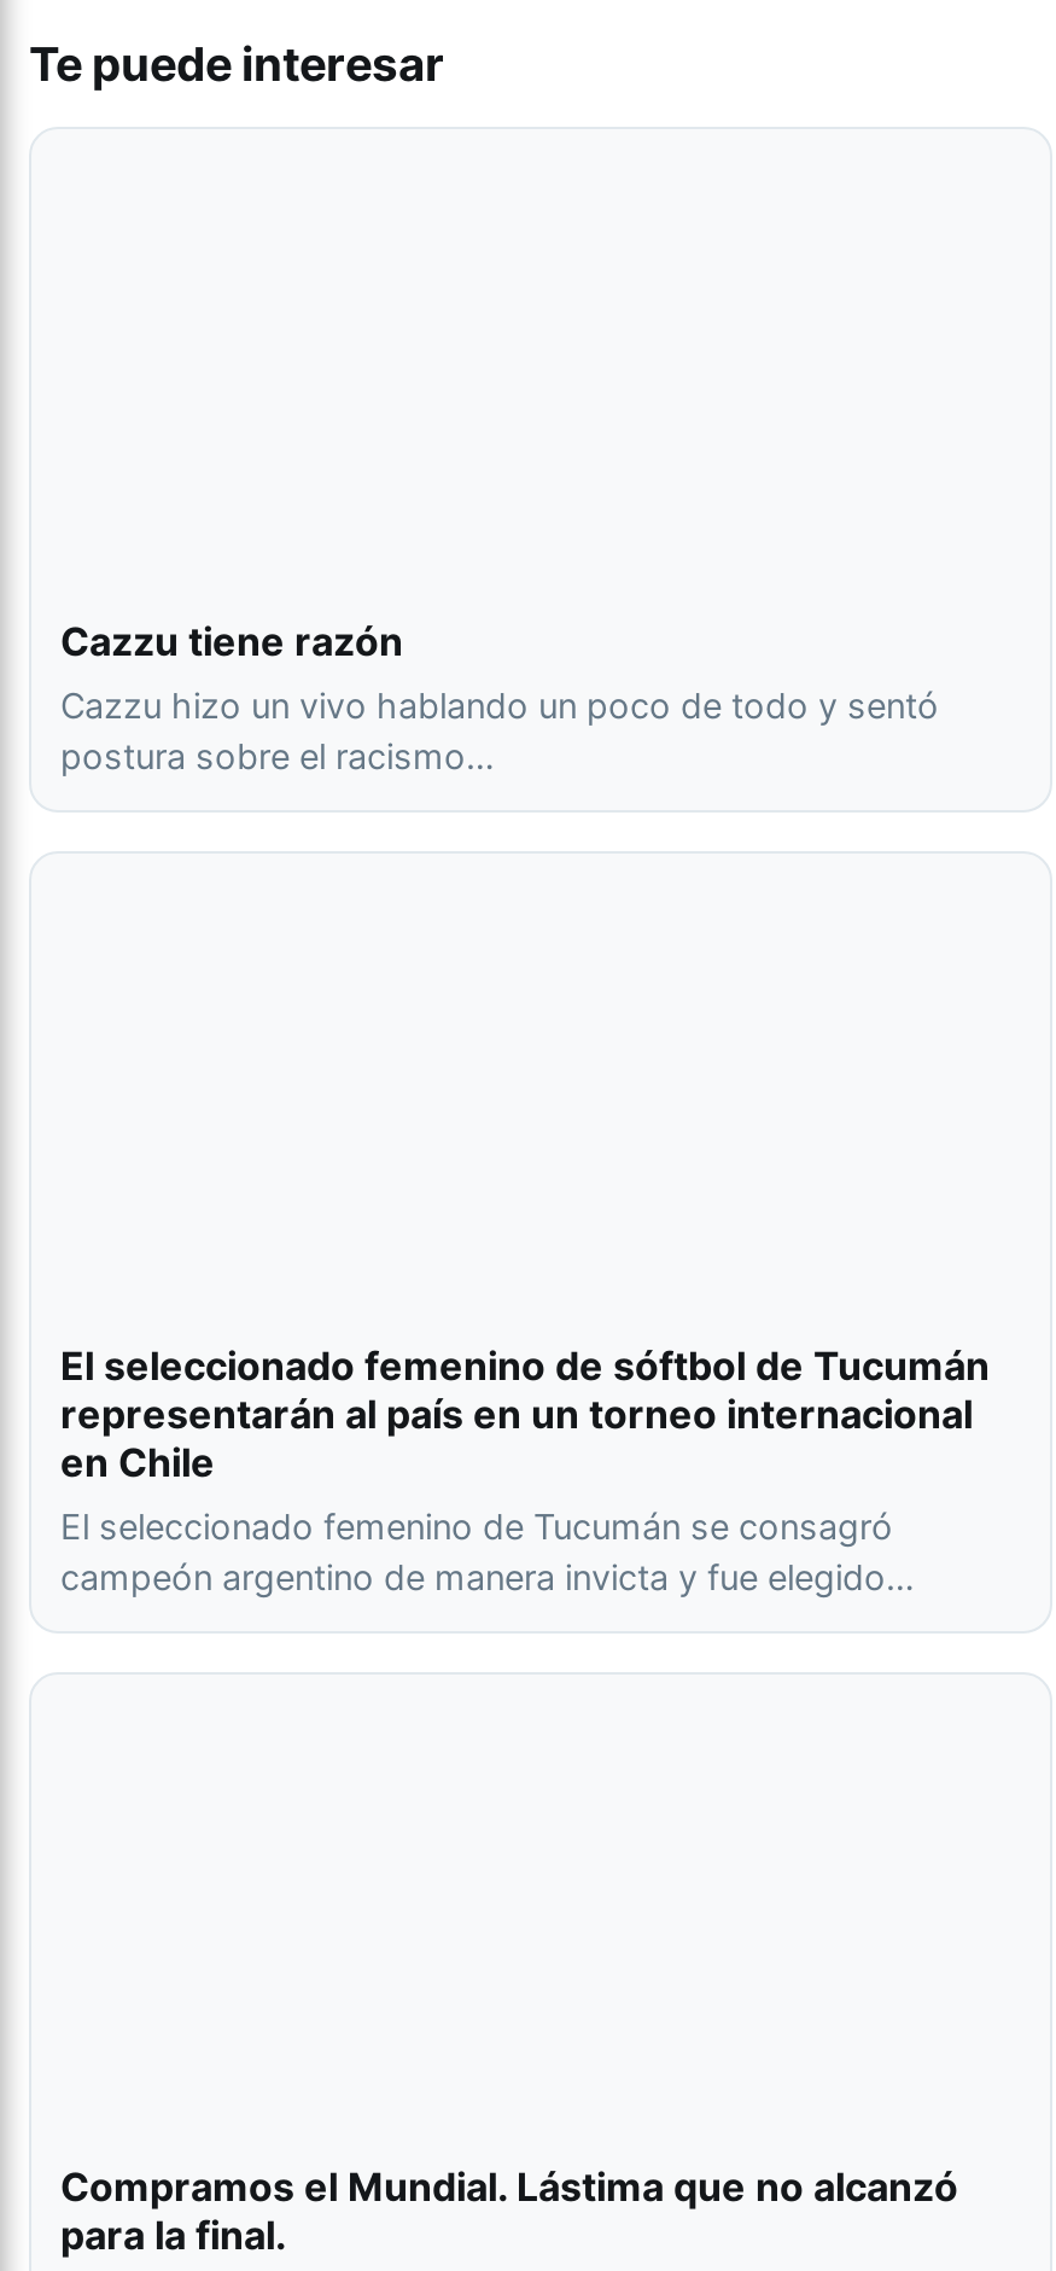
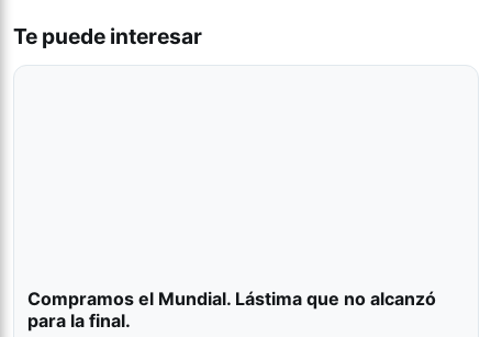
[60,617,939,777] Cazzu tiene razón | Cazzu hizo un vivo hablando un poco de todo y sentó | postura sobre el racismo… -> none
[60,1342,990,1598] El seleccionado femenino de sóftbol de Tucumán | representarán al país en un torneo internacional | en Chile | El seleccionado femenino de Tucumán se consagró | campeón argentino de manera invicta y fue elegido… -> none

